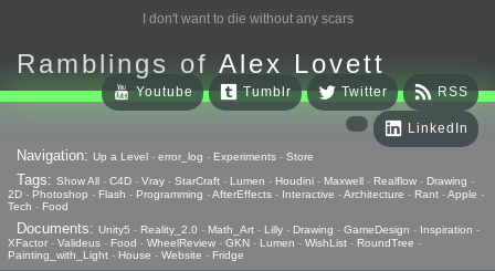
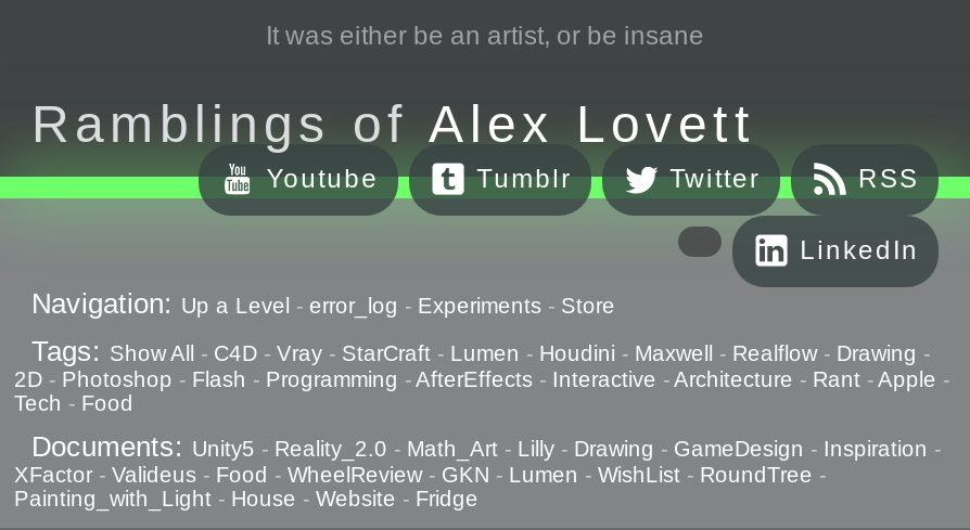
[142,11,353,27] I don't want to die without any scars -> [266,21,704,51] It was either be an artist, or be insane

